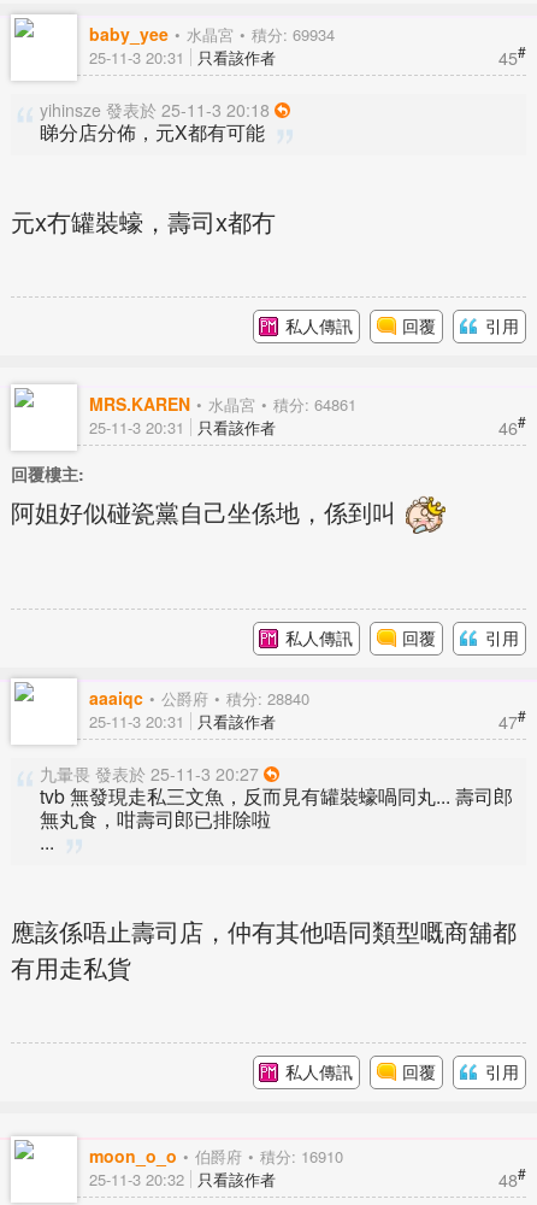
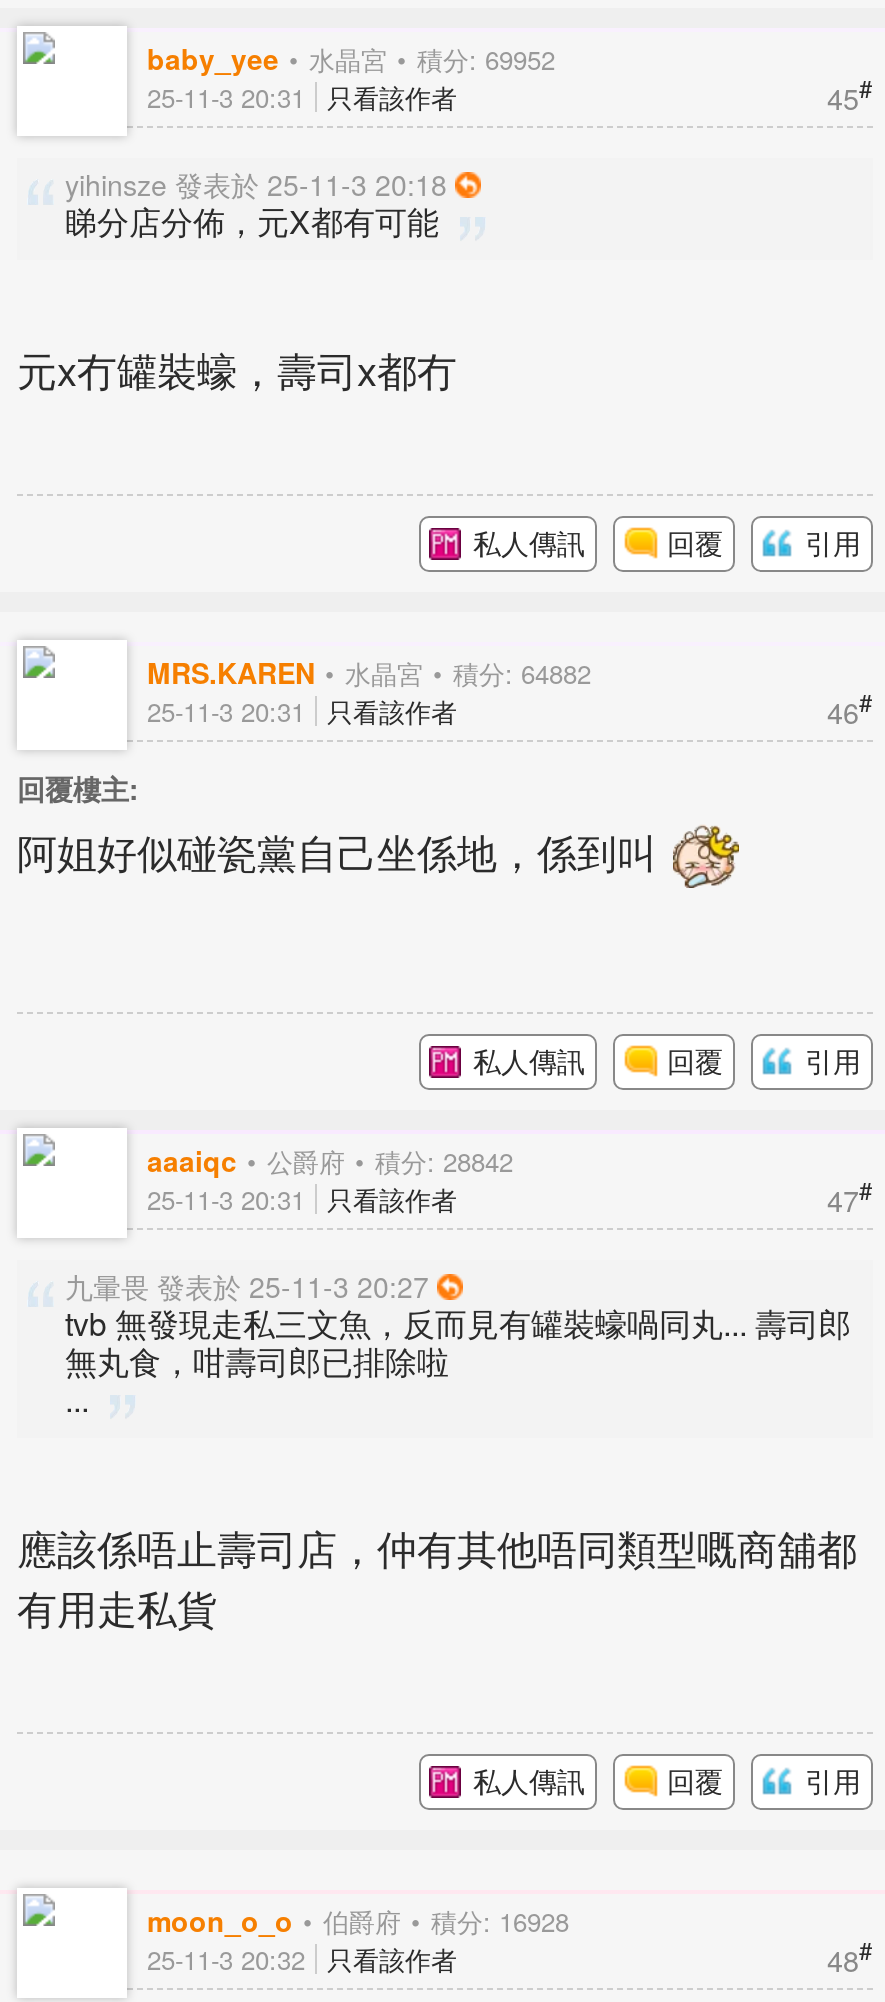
[89,22,335,46] baby_yee 水晶宮 積分: 69934 -> [147,39,555,79] baby_yee 水晶宮 積分: 69952
[89,392,356,416] MRS.KAREN 水晶宮 積分: 64861 -> [147,653,591,693] MRS.KAREN 水晶宮 積分: 64882
[226,687,309,710] 積分: 28840 -> [375,1143,513,1181] 積分: 28842
[260,1145,343,1168] 積分: 16910 -> [431,1903,569,1941] 積分: 16928

